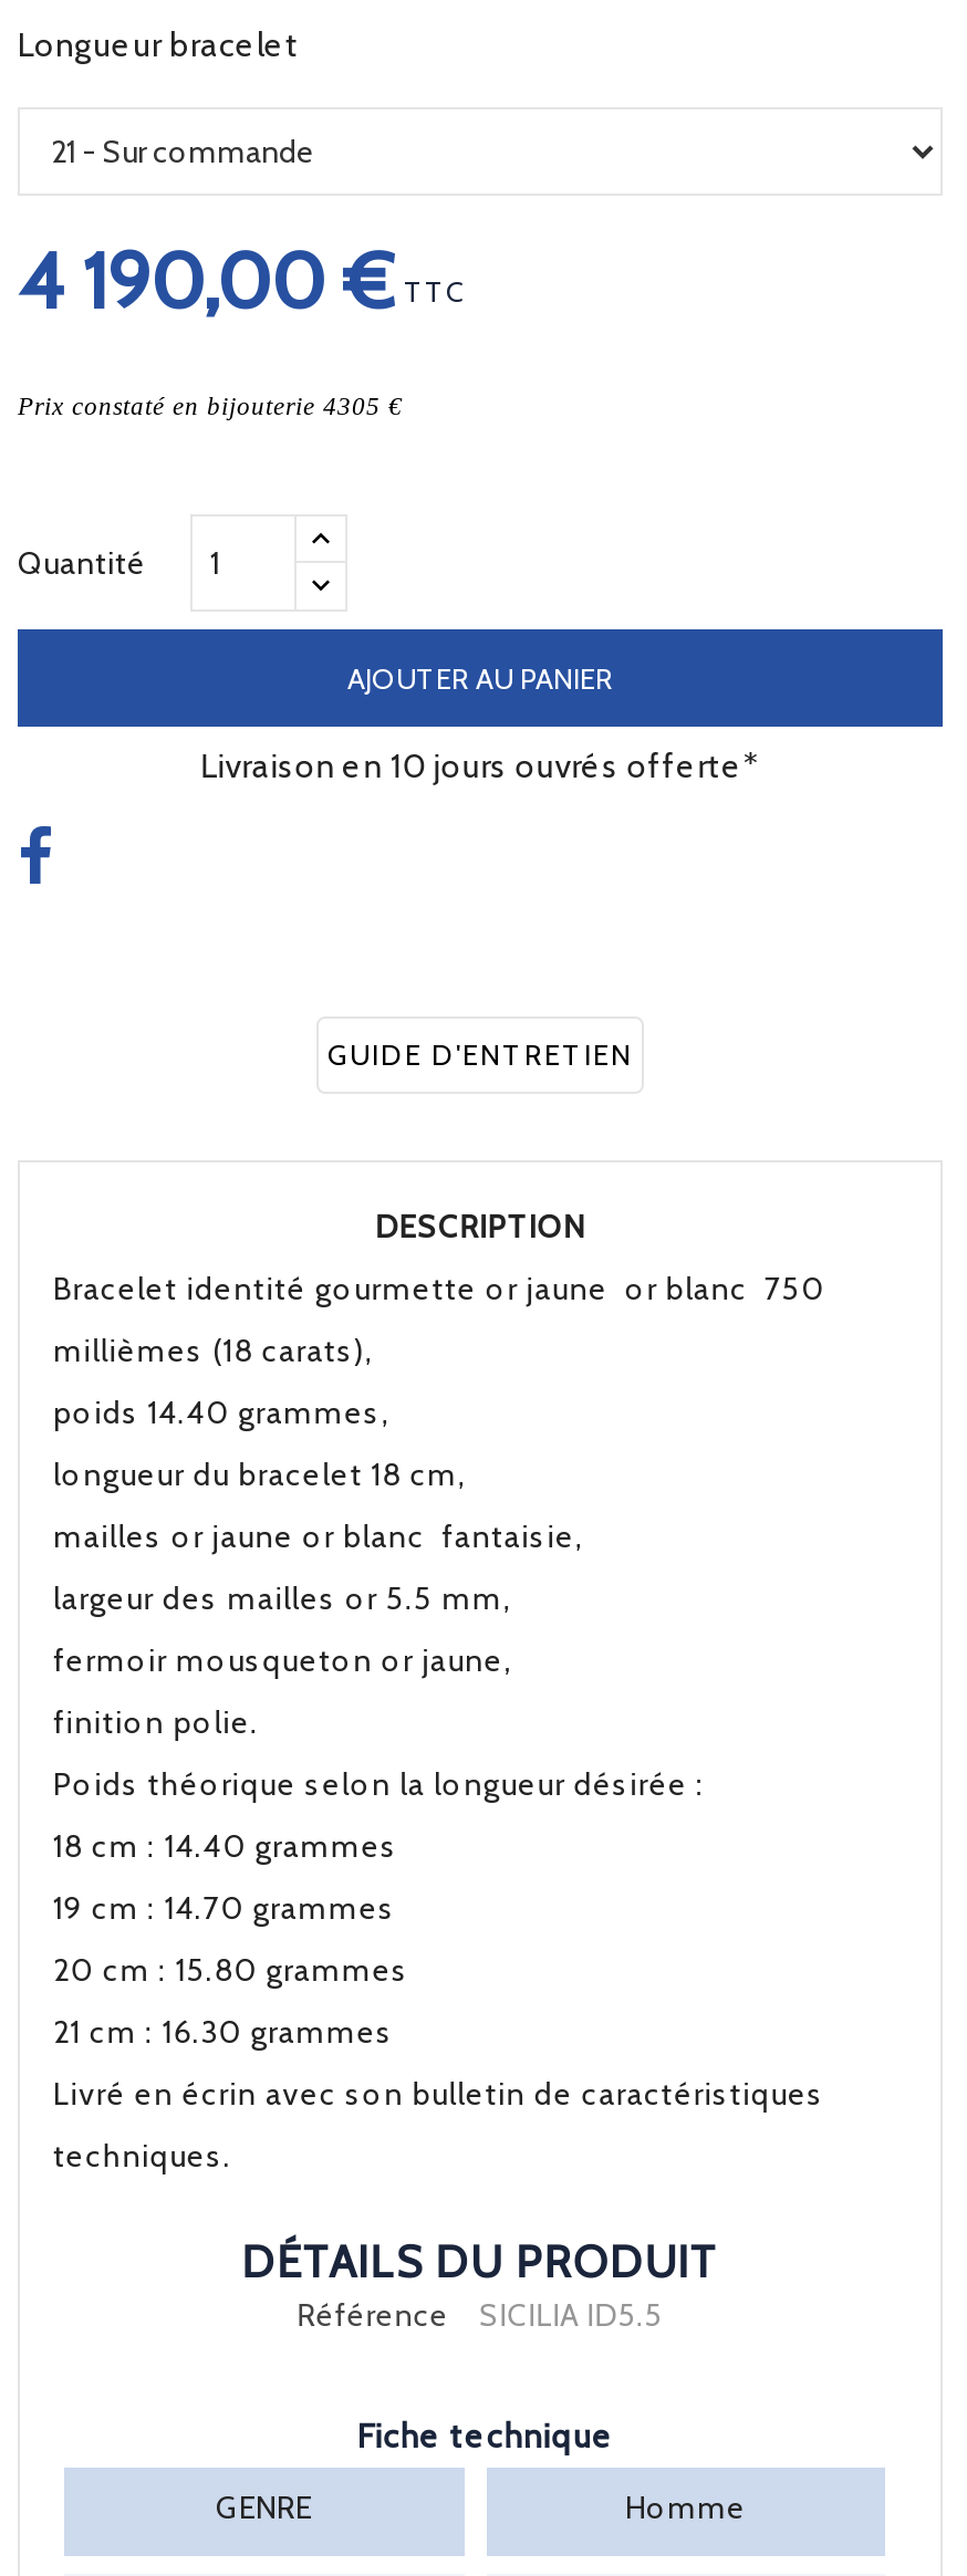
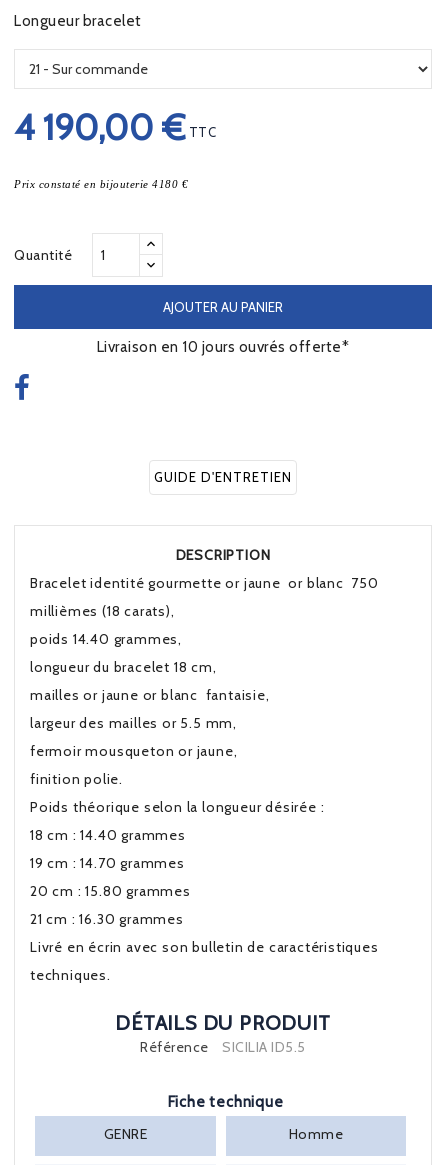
[18,393,403,419] Prix constaté en bijouterie 4305 € -> [14,178,188,190] Prix constaté en bijouterie 4180 €

